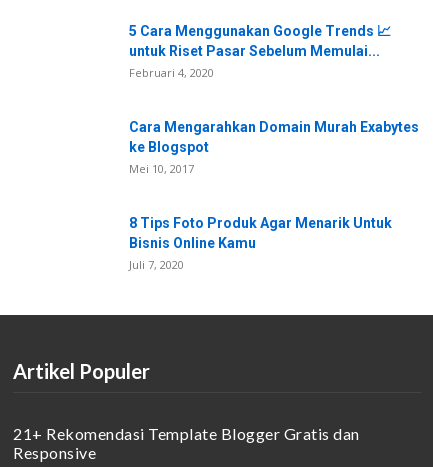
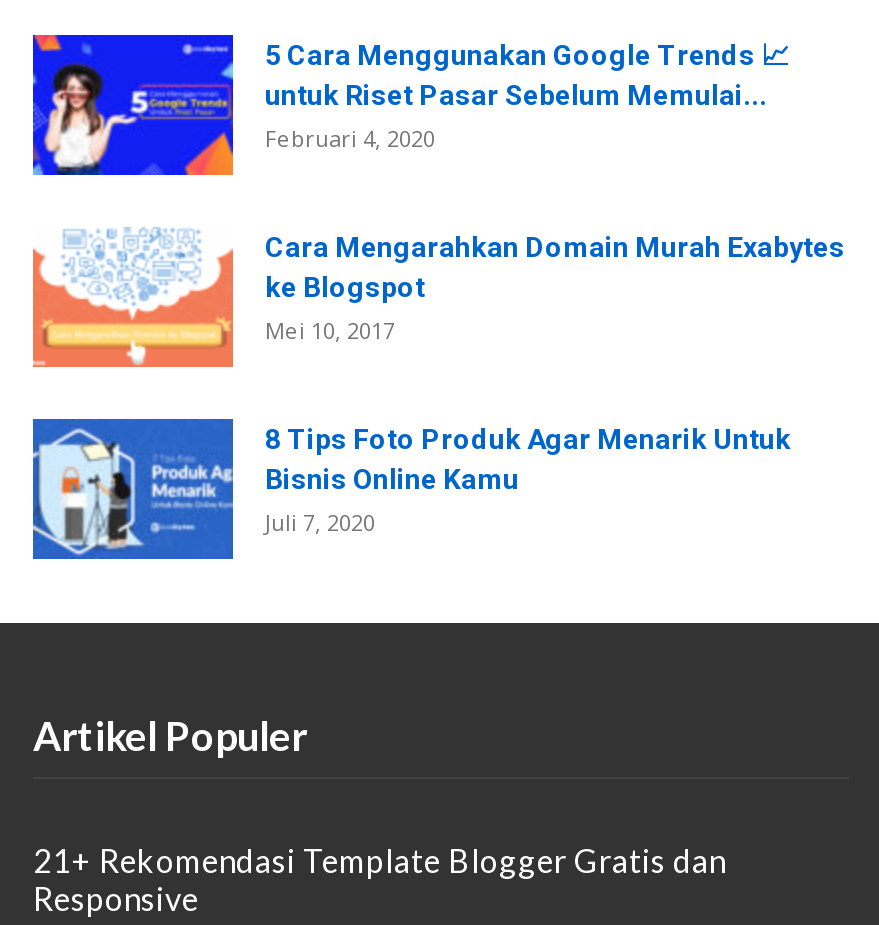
none -> [31,33,235,177] [image]
none -> [31,227,235,369] [image]
none -> [31,417,235,561] [image]

